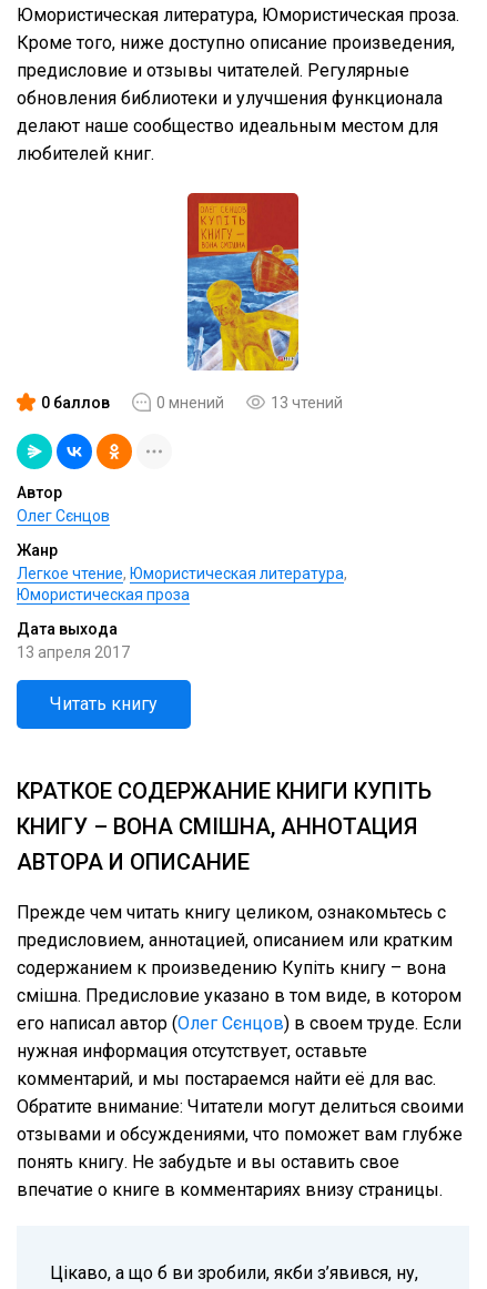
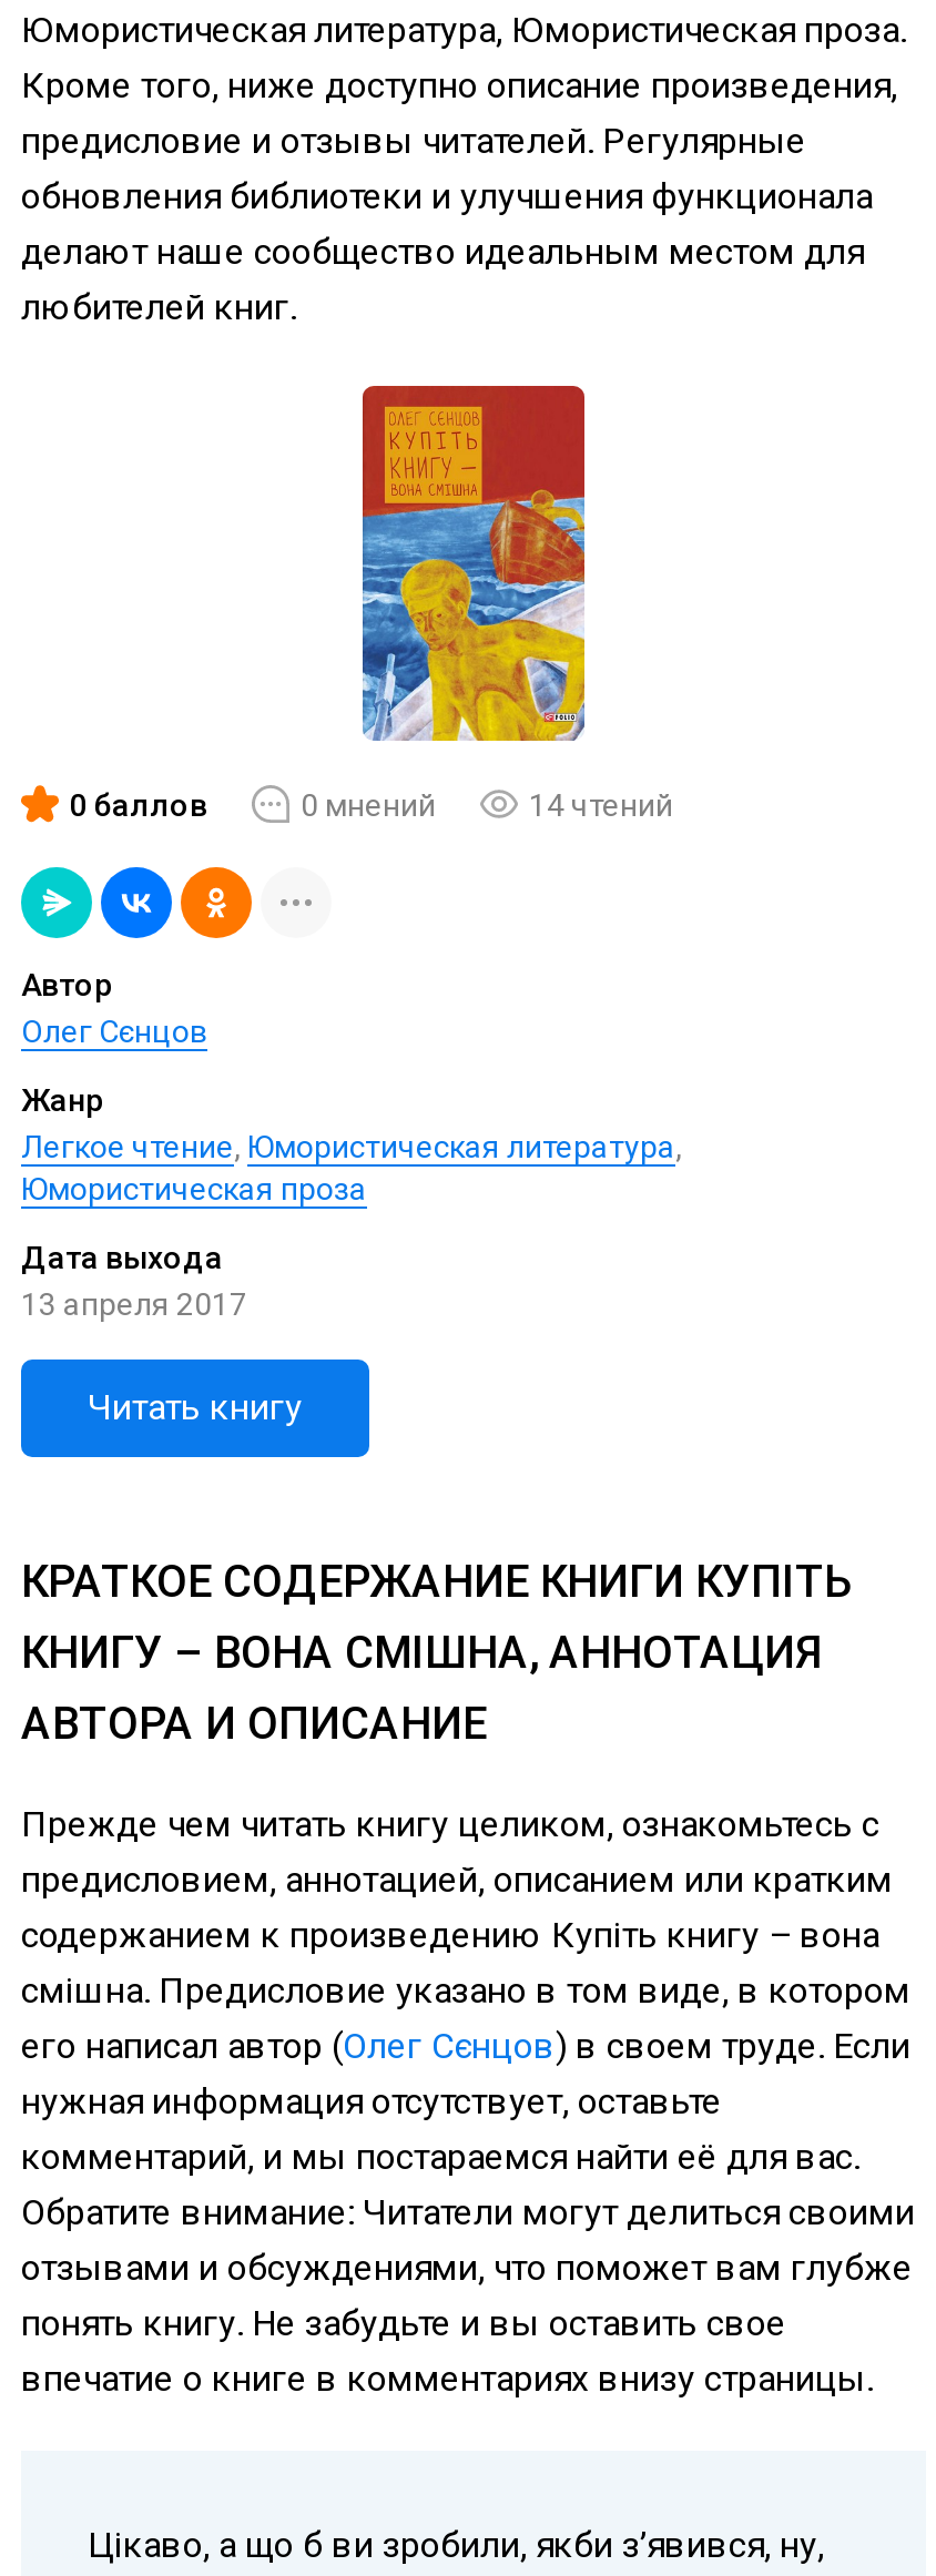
[271,393,343,411] 13 чтений -> [529,786,673,822] 14 чтений

